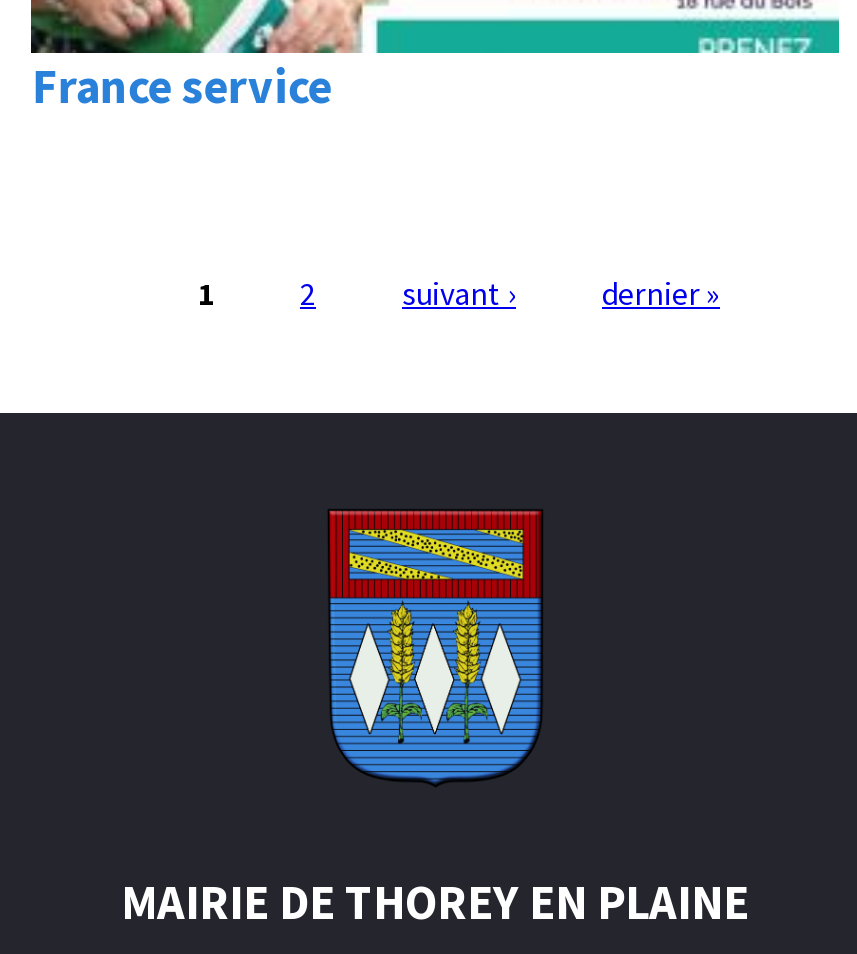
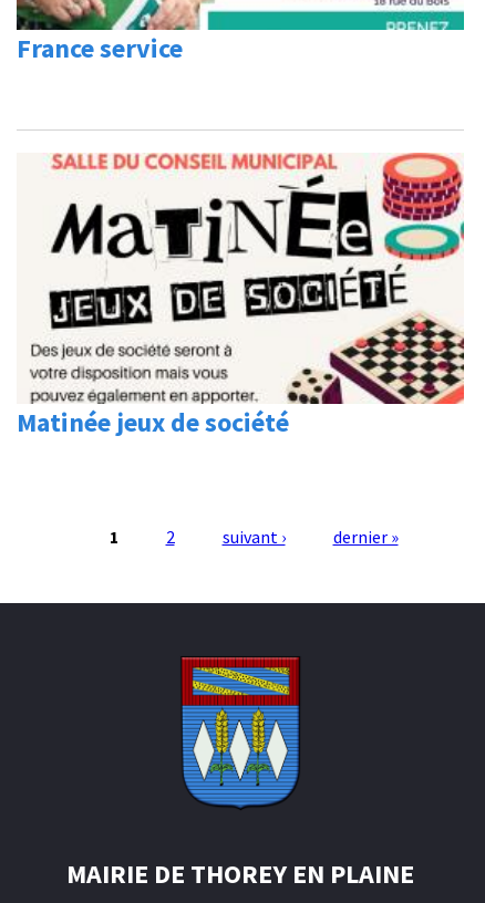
none -> [17,152,465,440] [image] | Matinée jeux de société

